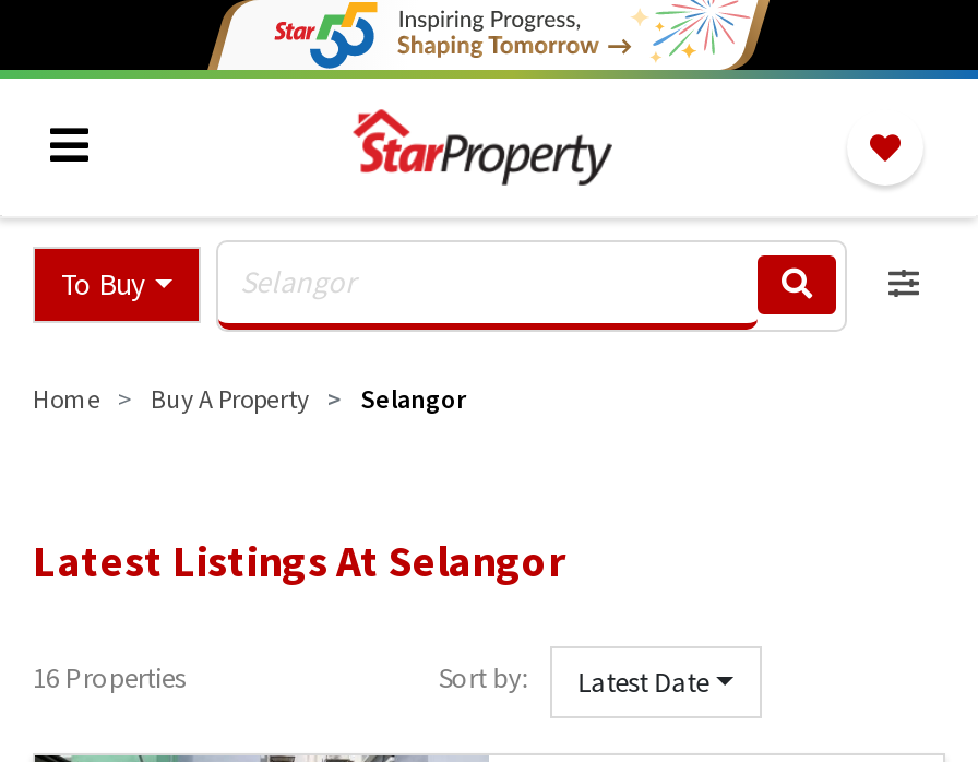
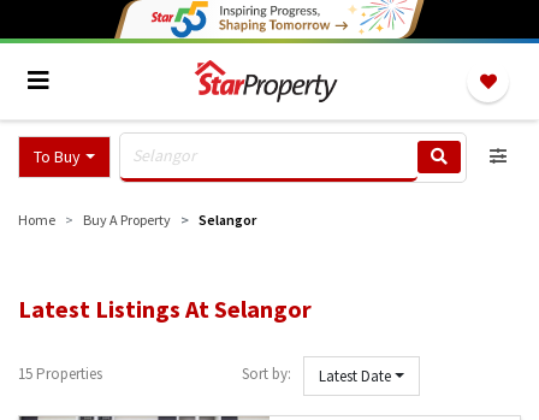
[33,660,186,697] 16 Properties -> [18,364,102,384] 15 Properties

